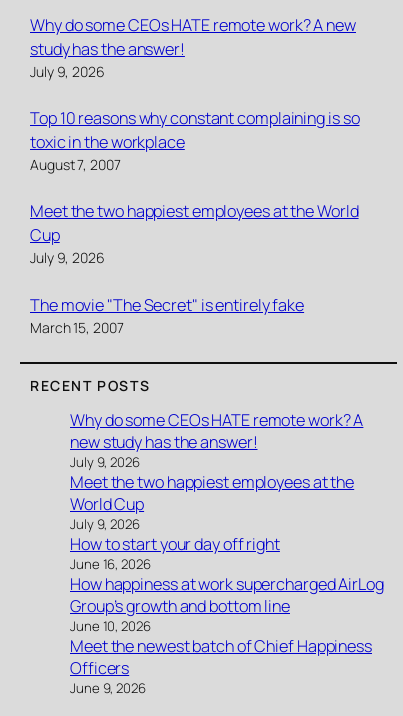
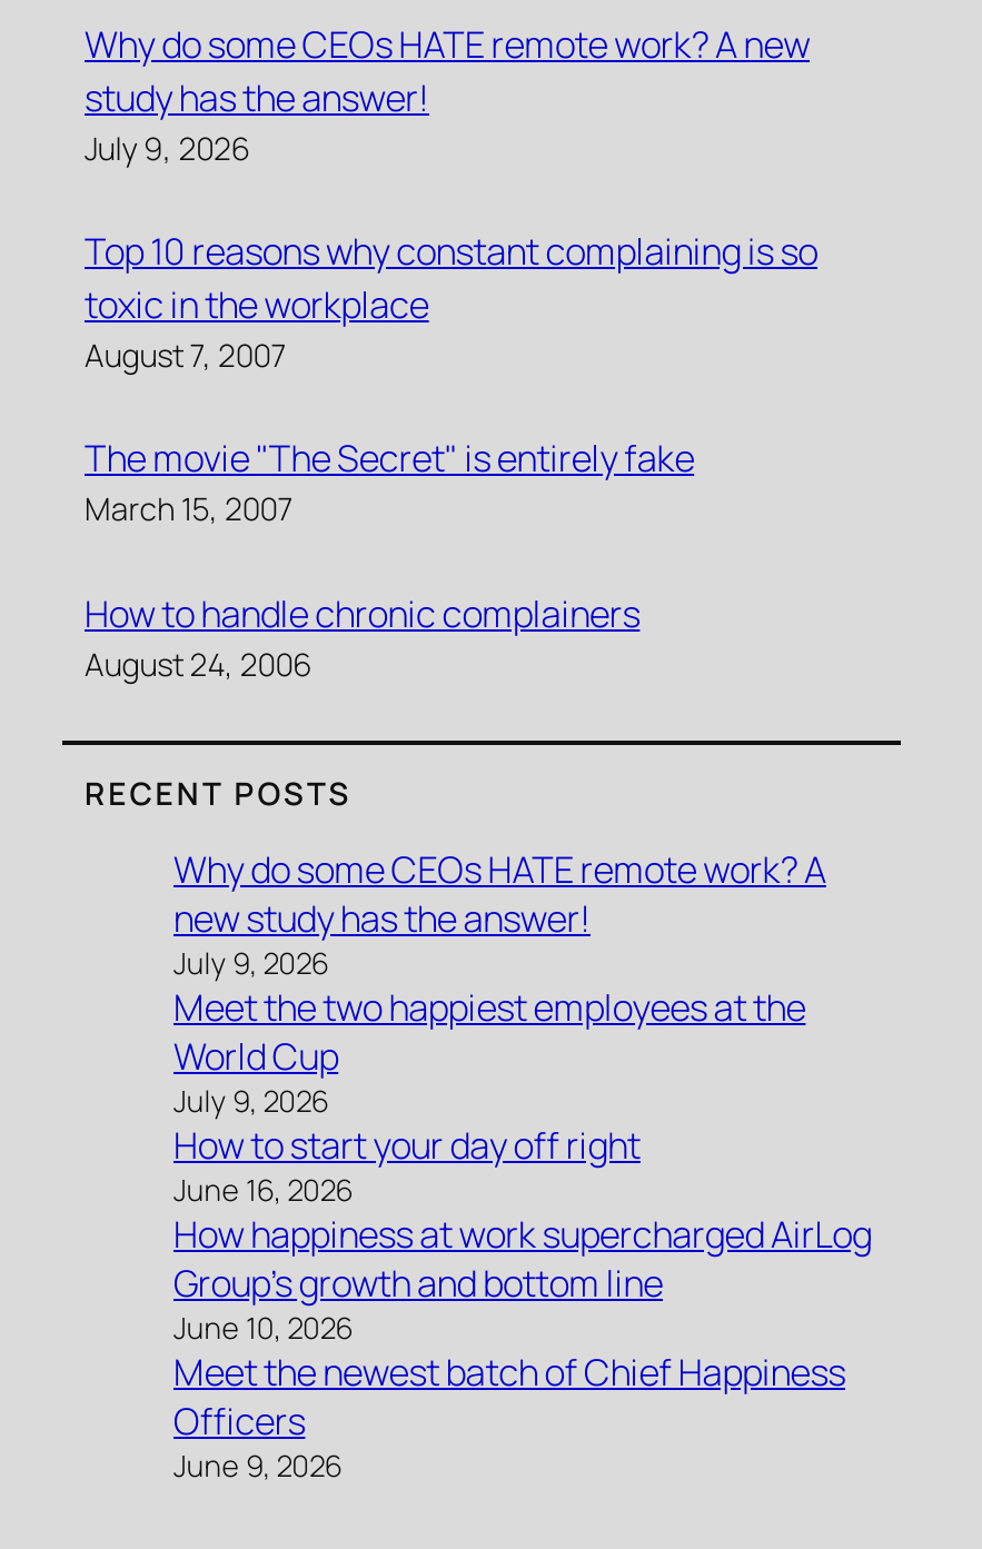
[30,200,359,267] Meet the two happiest employees at the World | Cup | July 9, 2026 -> none
moved [30,294,304,337] -> [85,434,694,530]: The movie "The Secret" is entirely fake | March 15, 2007
none -> [85,589,640,684] How to handle chronic complainers | August 24, 2006

